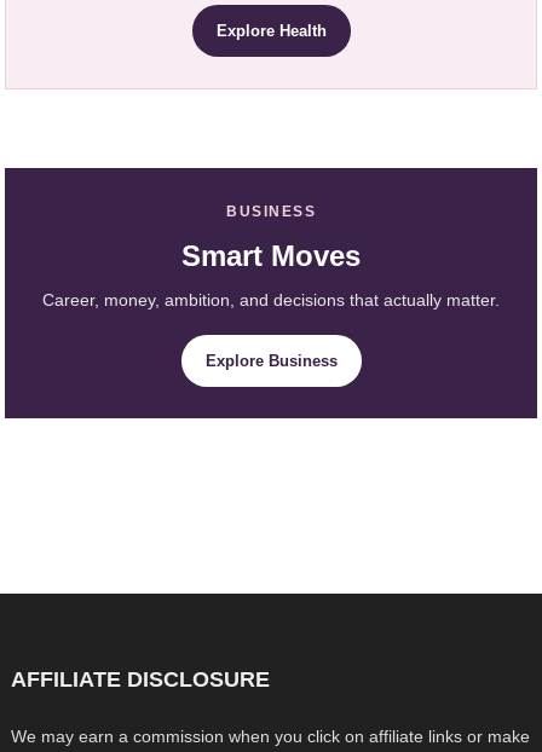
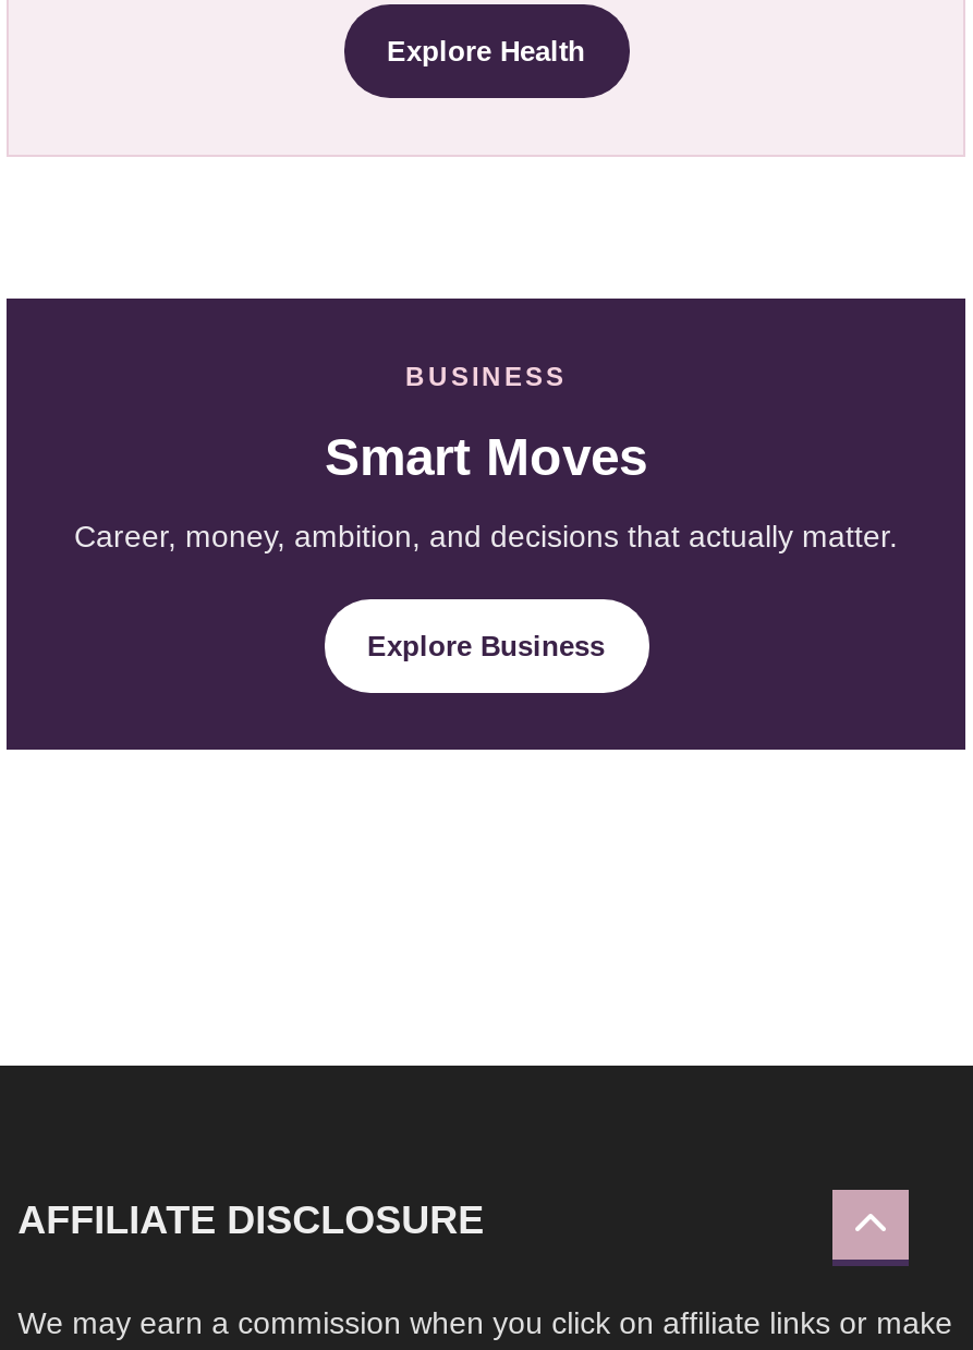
none -> [830,1187,911,1267] [image]

